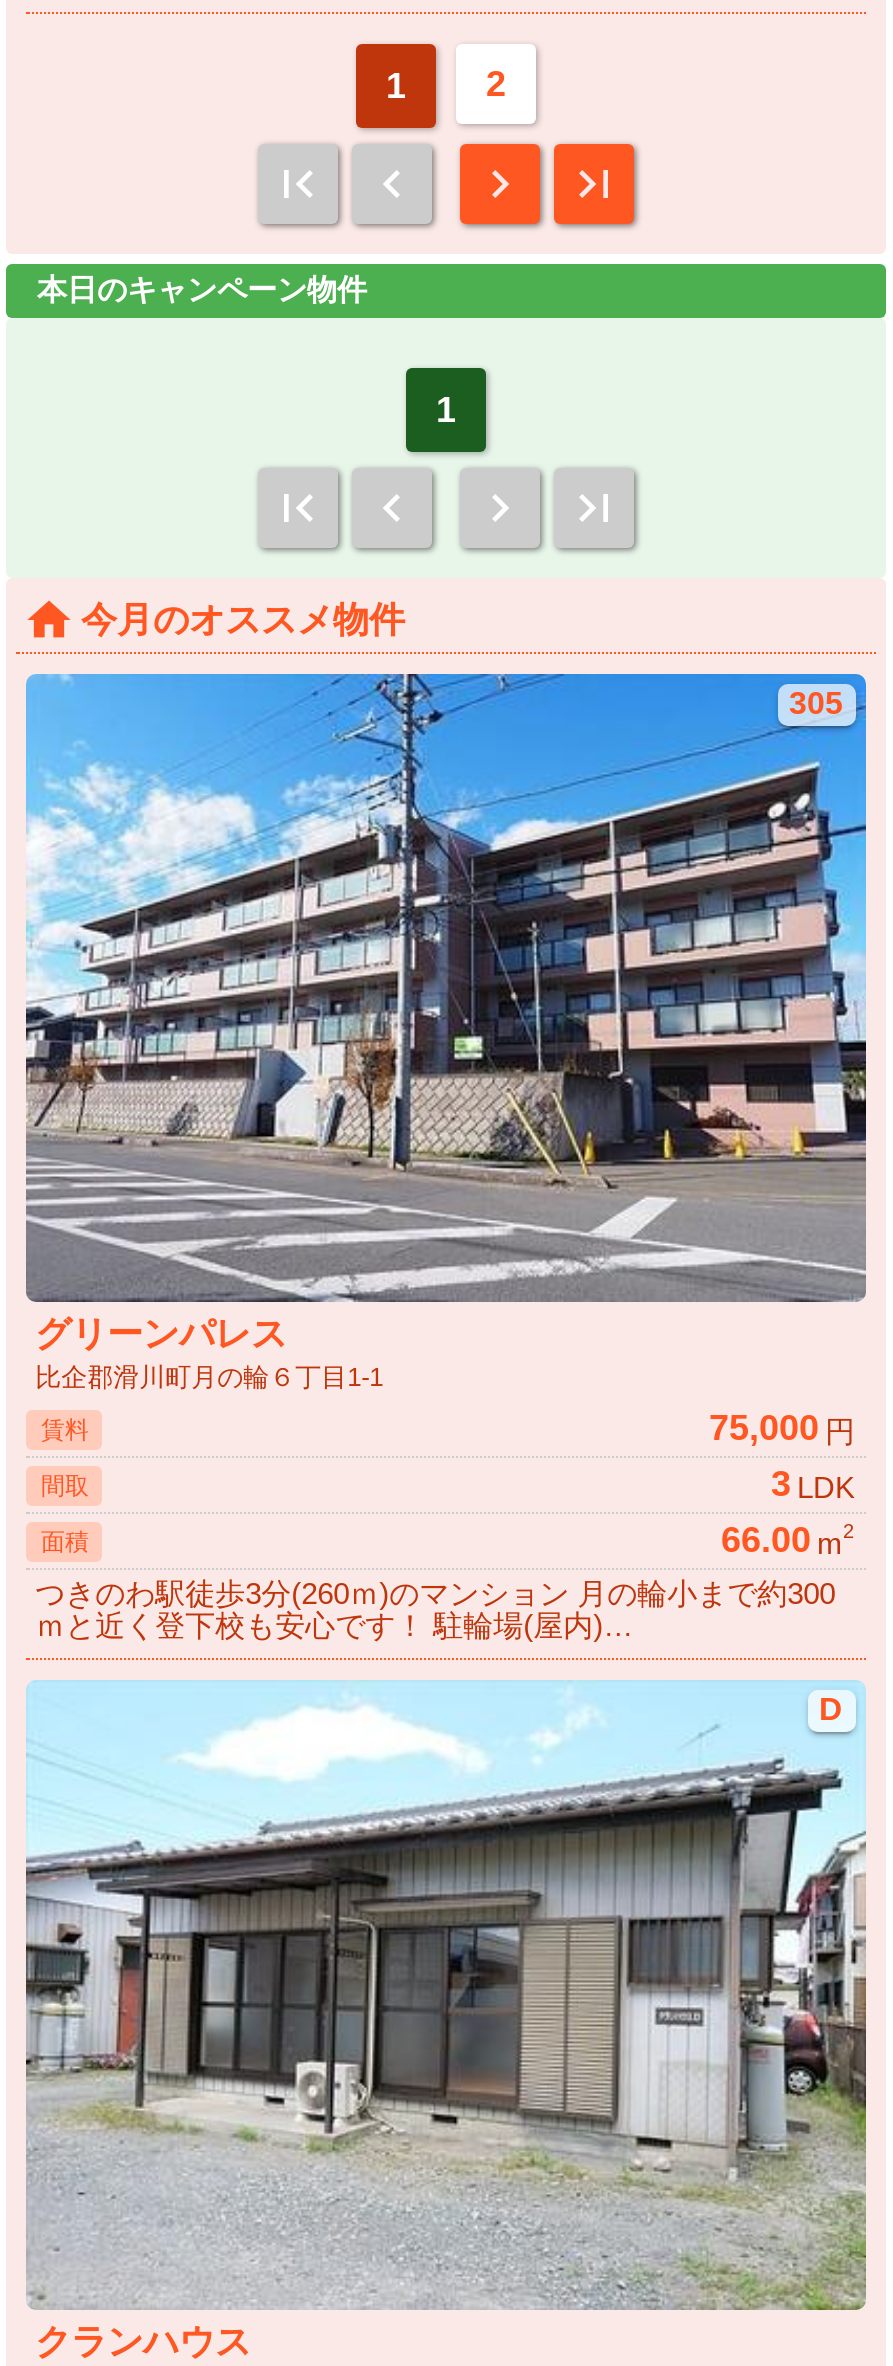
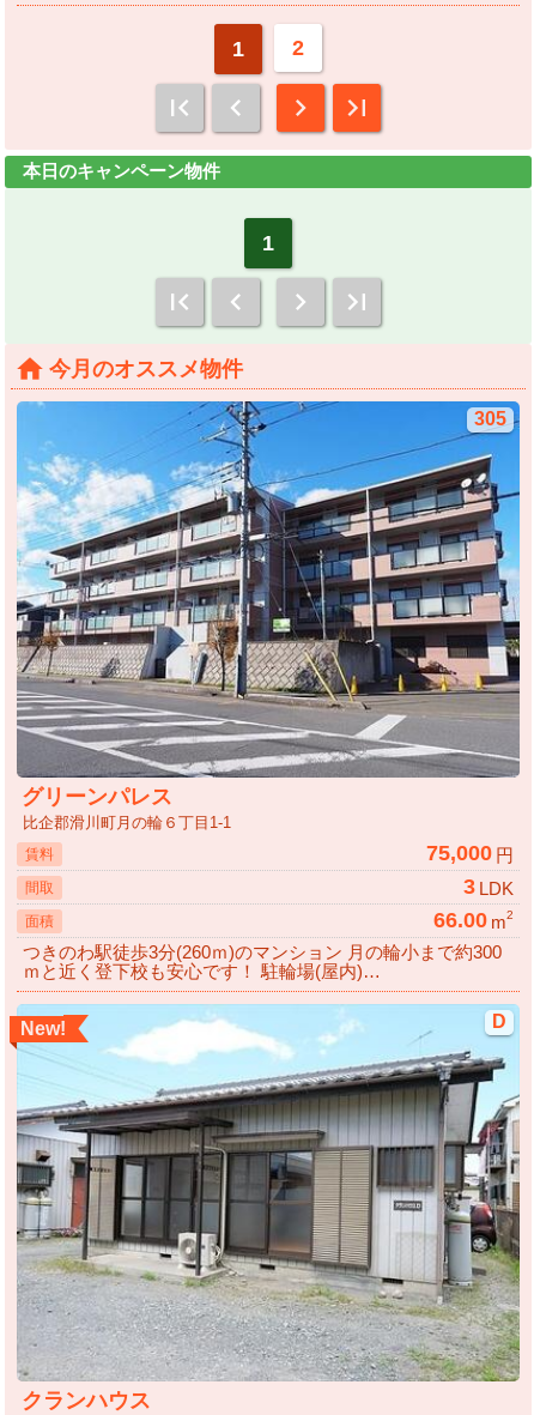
none -> [21,1018,66,1039] New!

